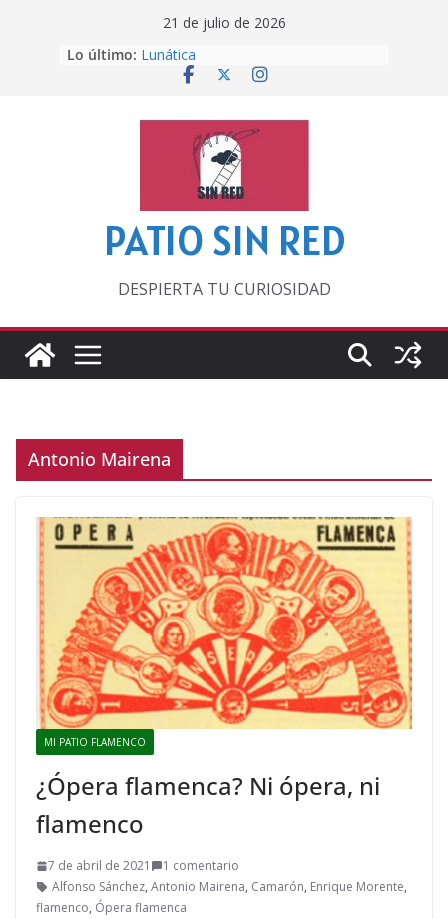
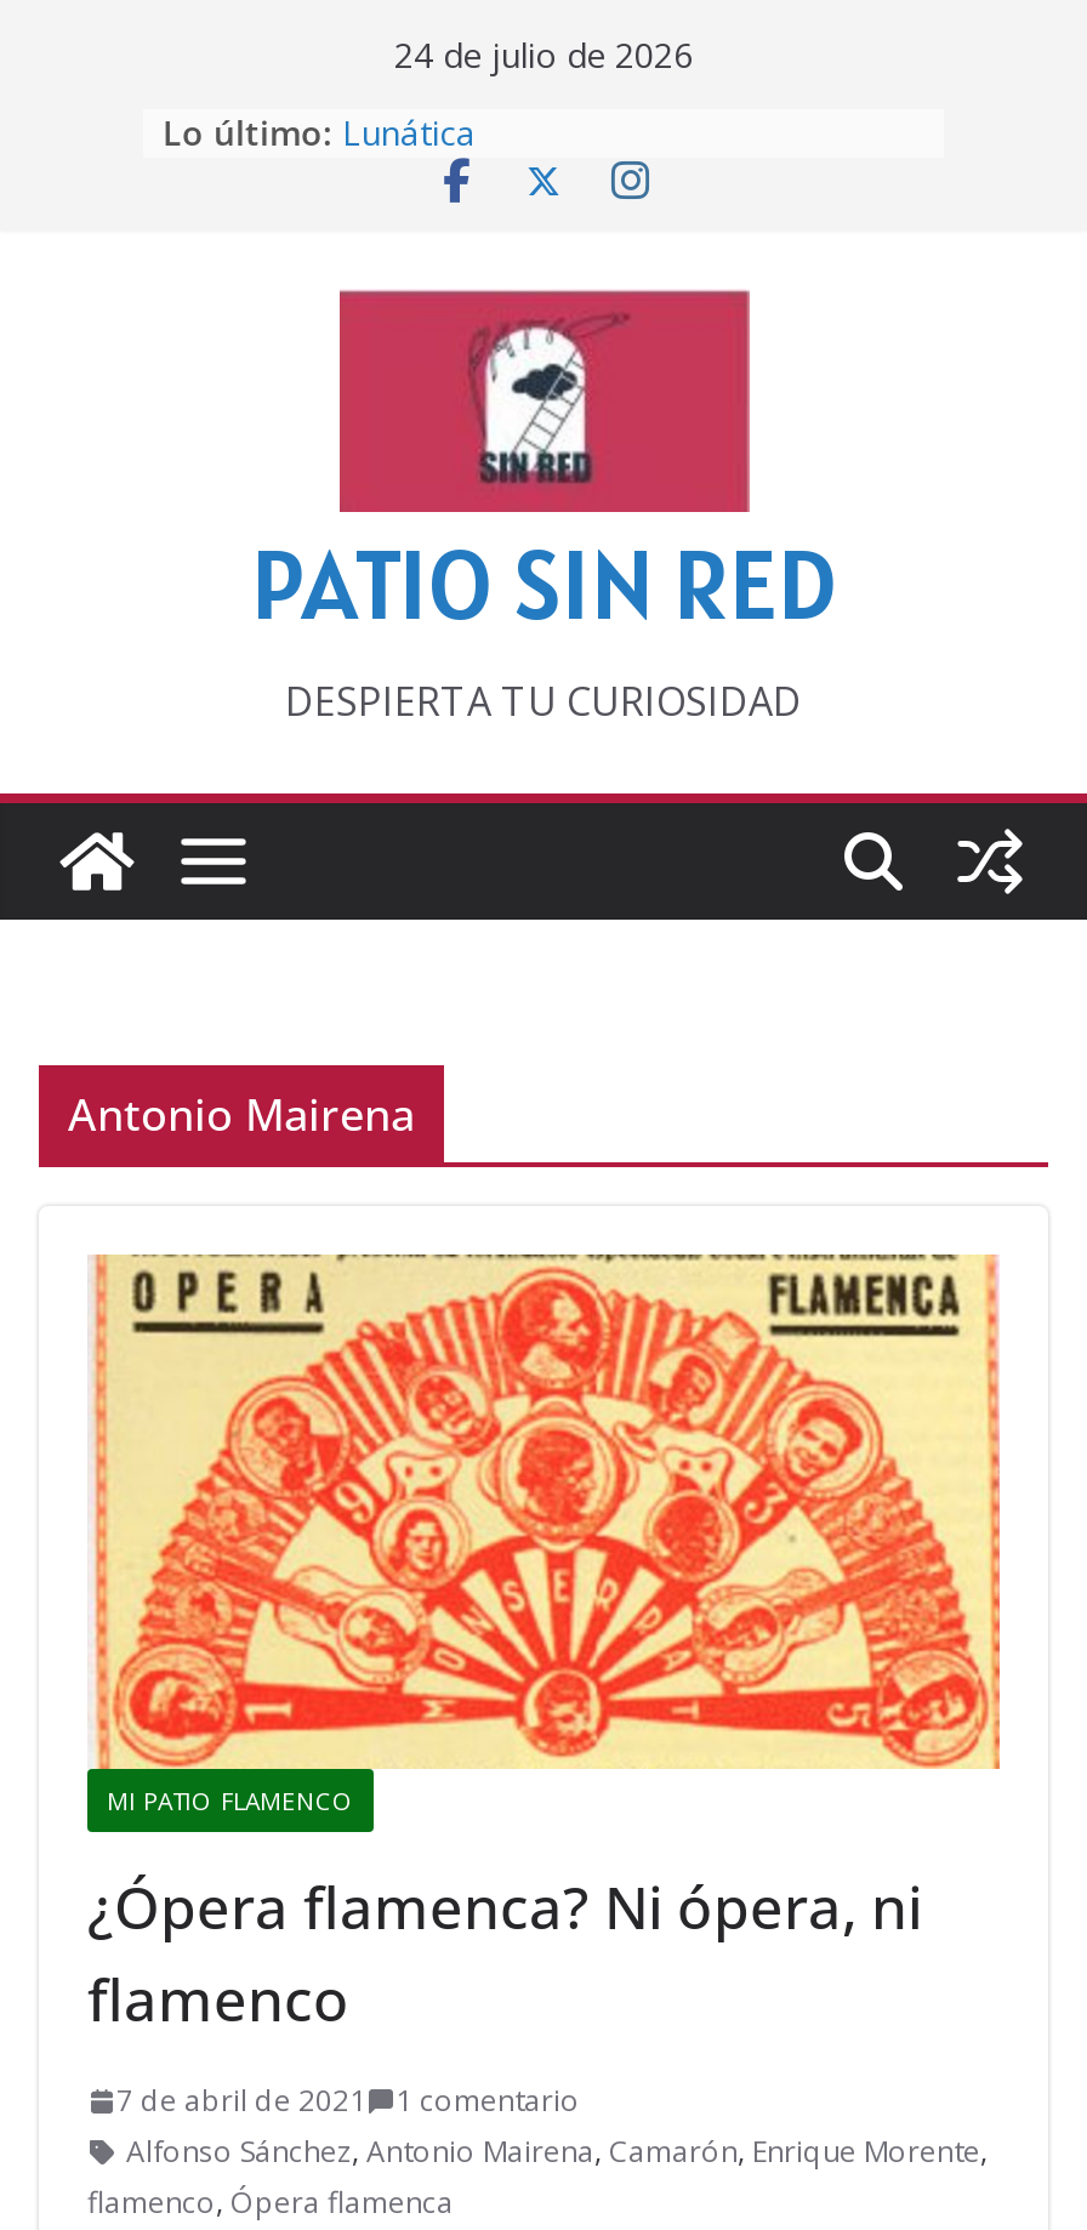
[162,13,285,32] 21 de julio de 2026 -> [394,32,693,78] 24 de julio de 2026

